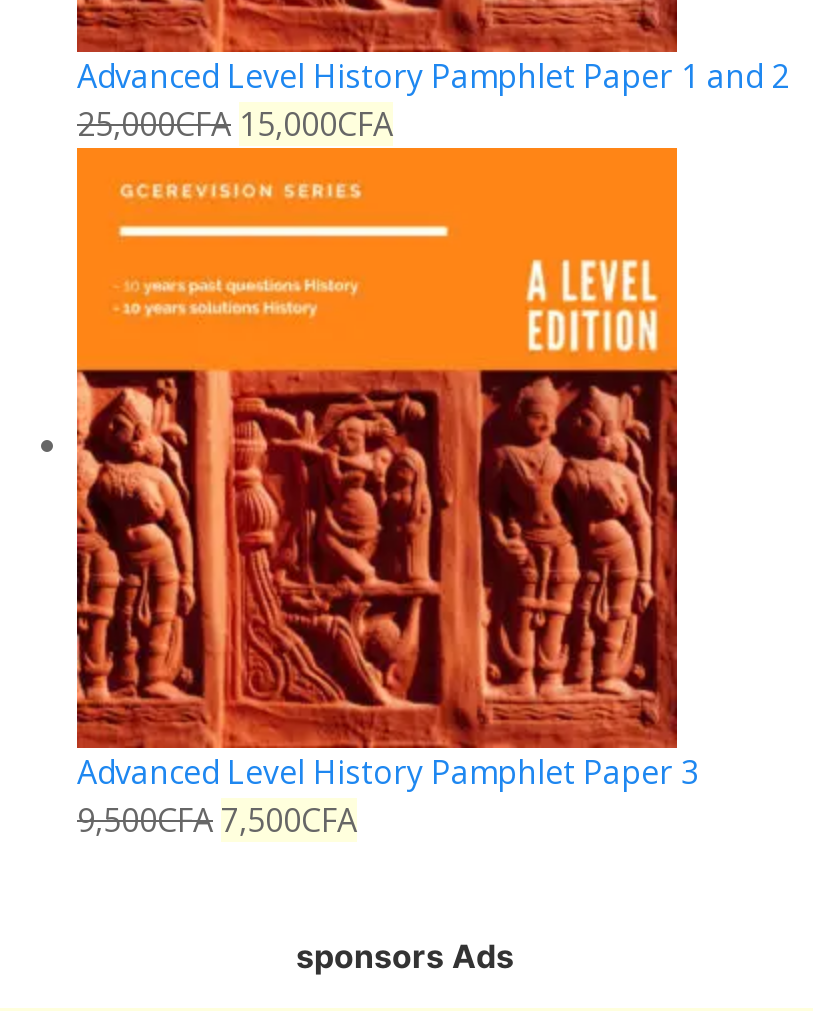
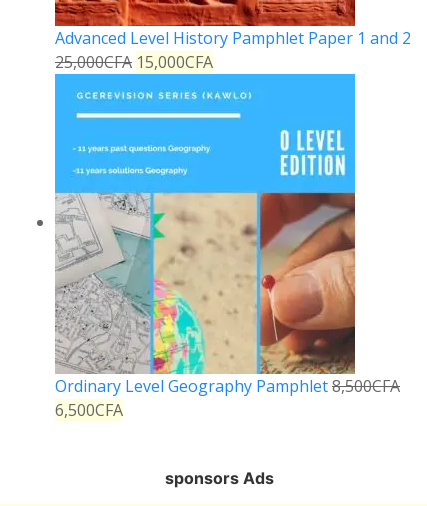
[75,146,699,842] [image] | Advanced Level History Pamphlet Paper 3 | 9,500CFA 7,500CFA -> [54,73,400,421] [image] | Ordinary Level Geography Pamphlet 8,500CFA | 6,500CFA

